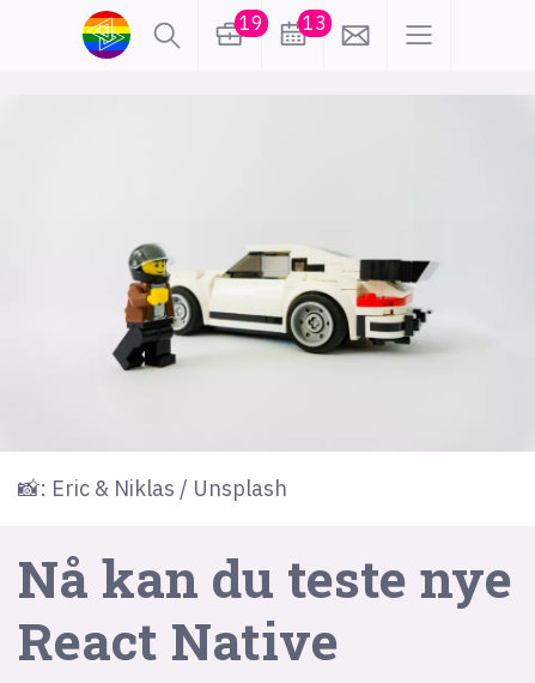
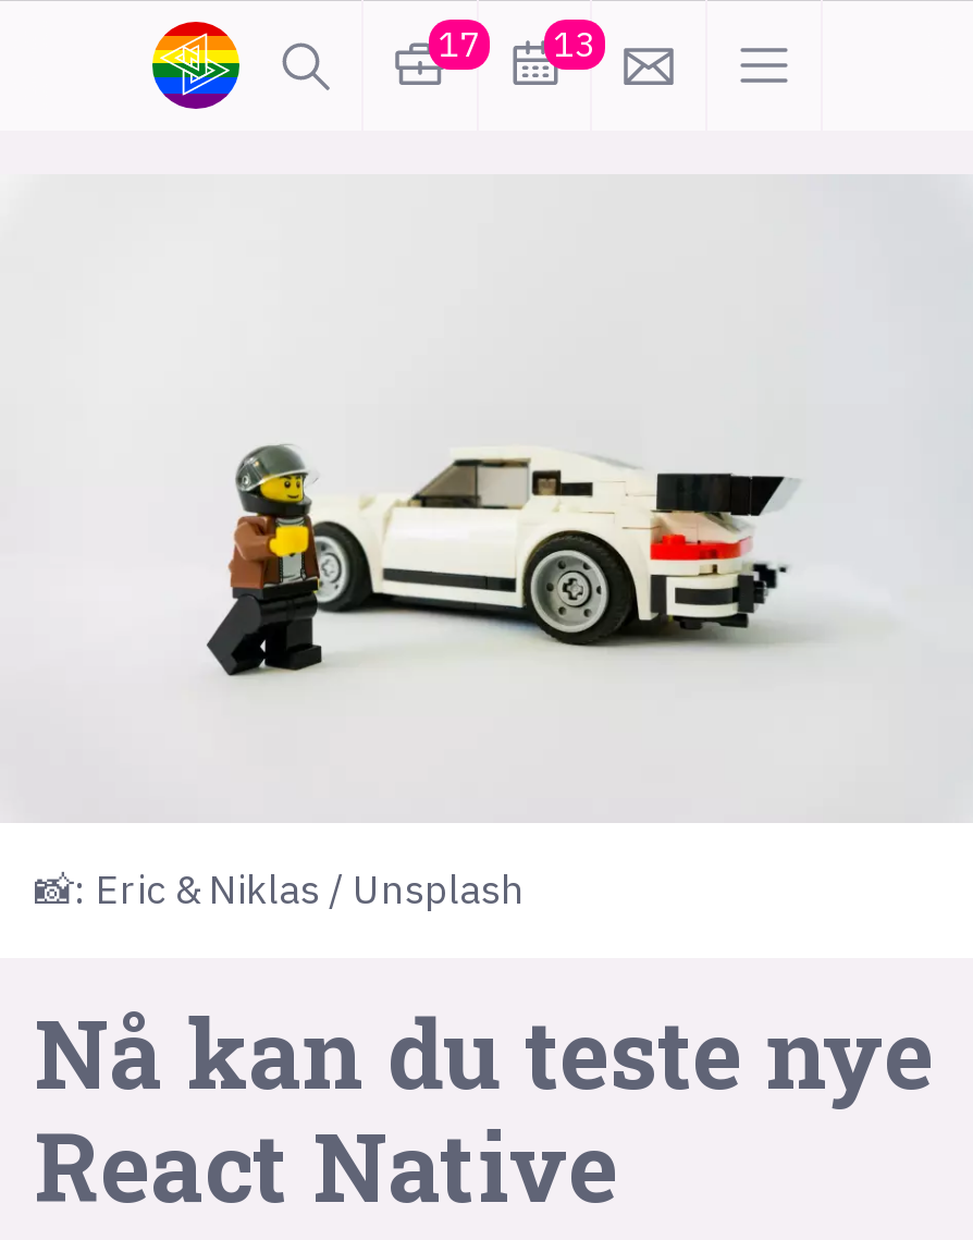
[239,11,327,35] 19 13 -> [438,22,596,65] 17 13

